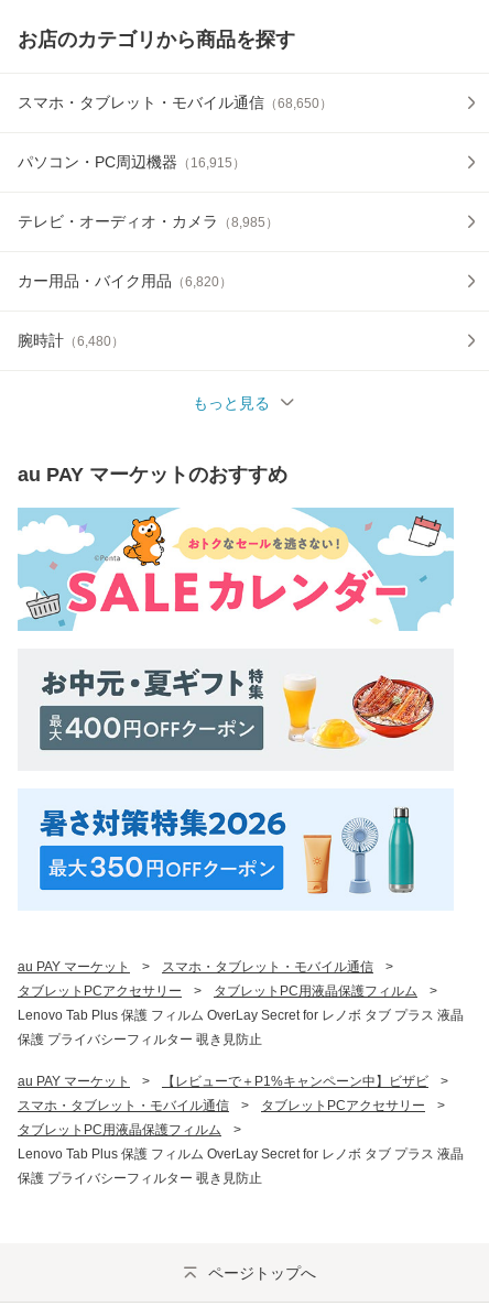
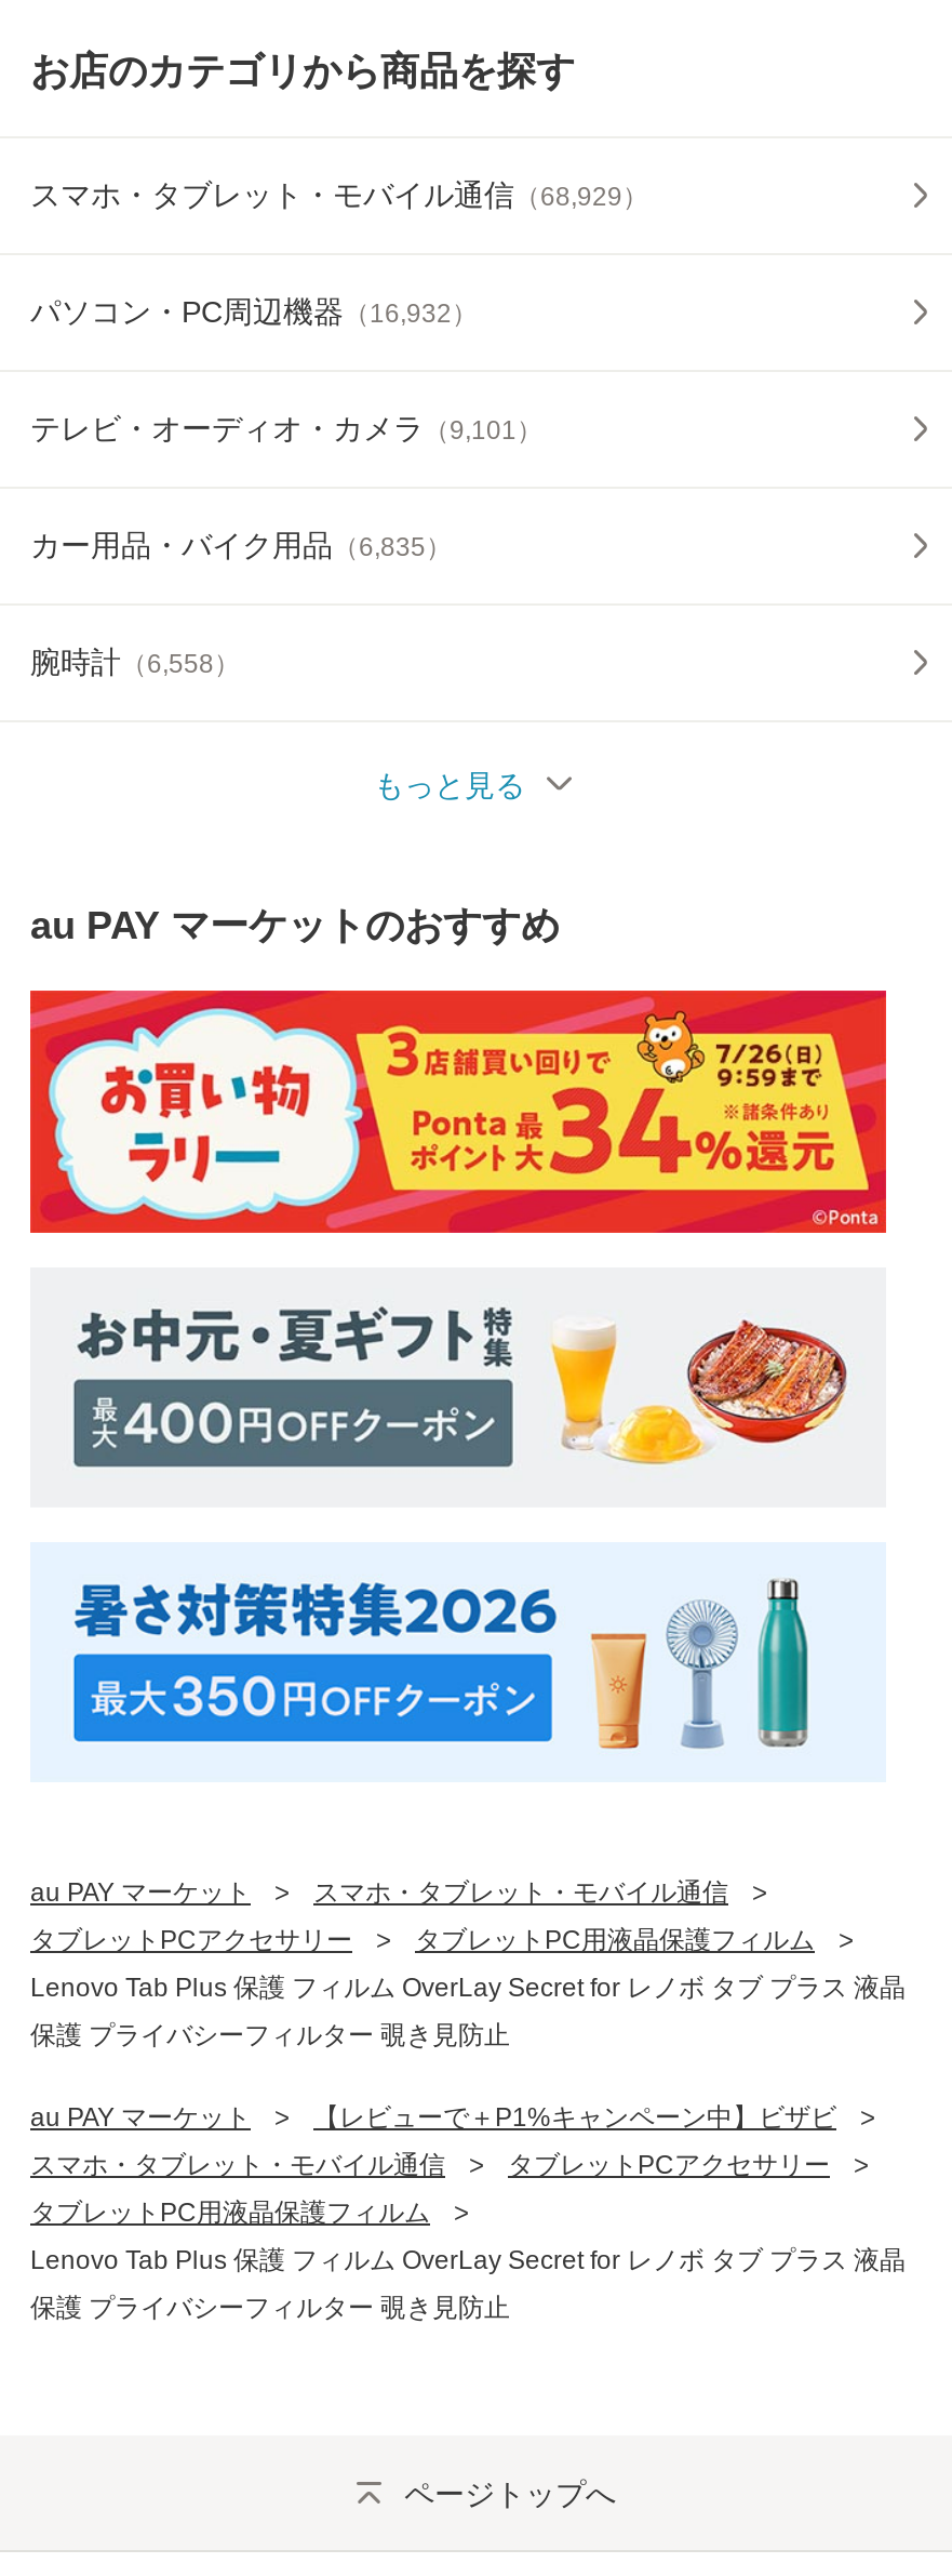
[18,94,333,112] スマホ・タブレット・モバイル通信（68,650） -> [30,178,648,213] スマホ・タブレット・モバイル通信（68,929）
[18,153,246,171] パソコン・PC周辺機器（16,915） -> [30,295,478,329] パソコン・PC周辺機器（16,932）
[18,213,279,230] テレビ・オーディオ・カメラ（8,985） -> [30,412,542,446] テレビ・オーディオ・カメラ（9,101）
[18,272,232,290] カー用品・バイク用品（6,820） -> [30,528,452,563] カー用品・バイク用品（6,835）
[18,332,124,349] 腕時計（6,480） -> [30,645,240,680] 腕時計（6,558）
[17,507,455,632] [image] -> [28,988,888,1235] [image]

